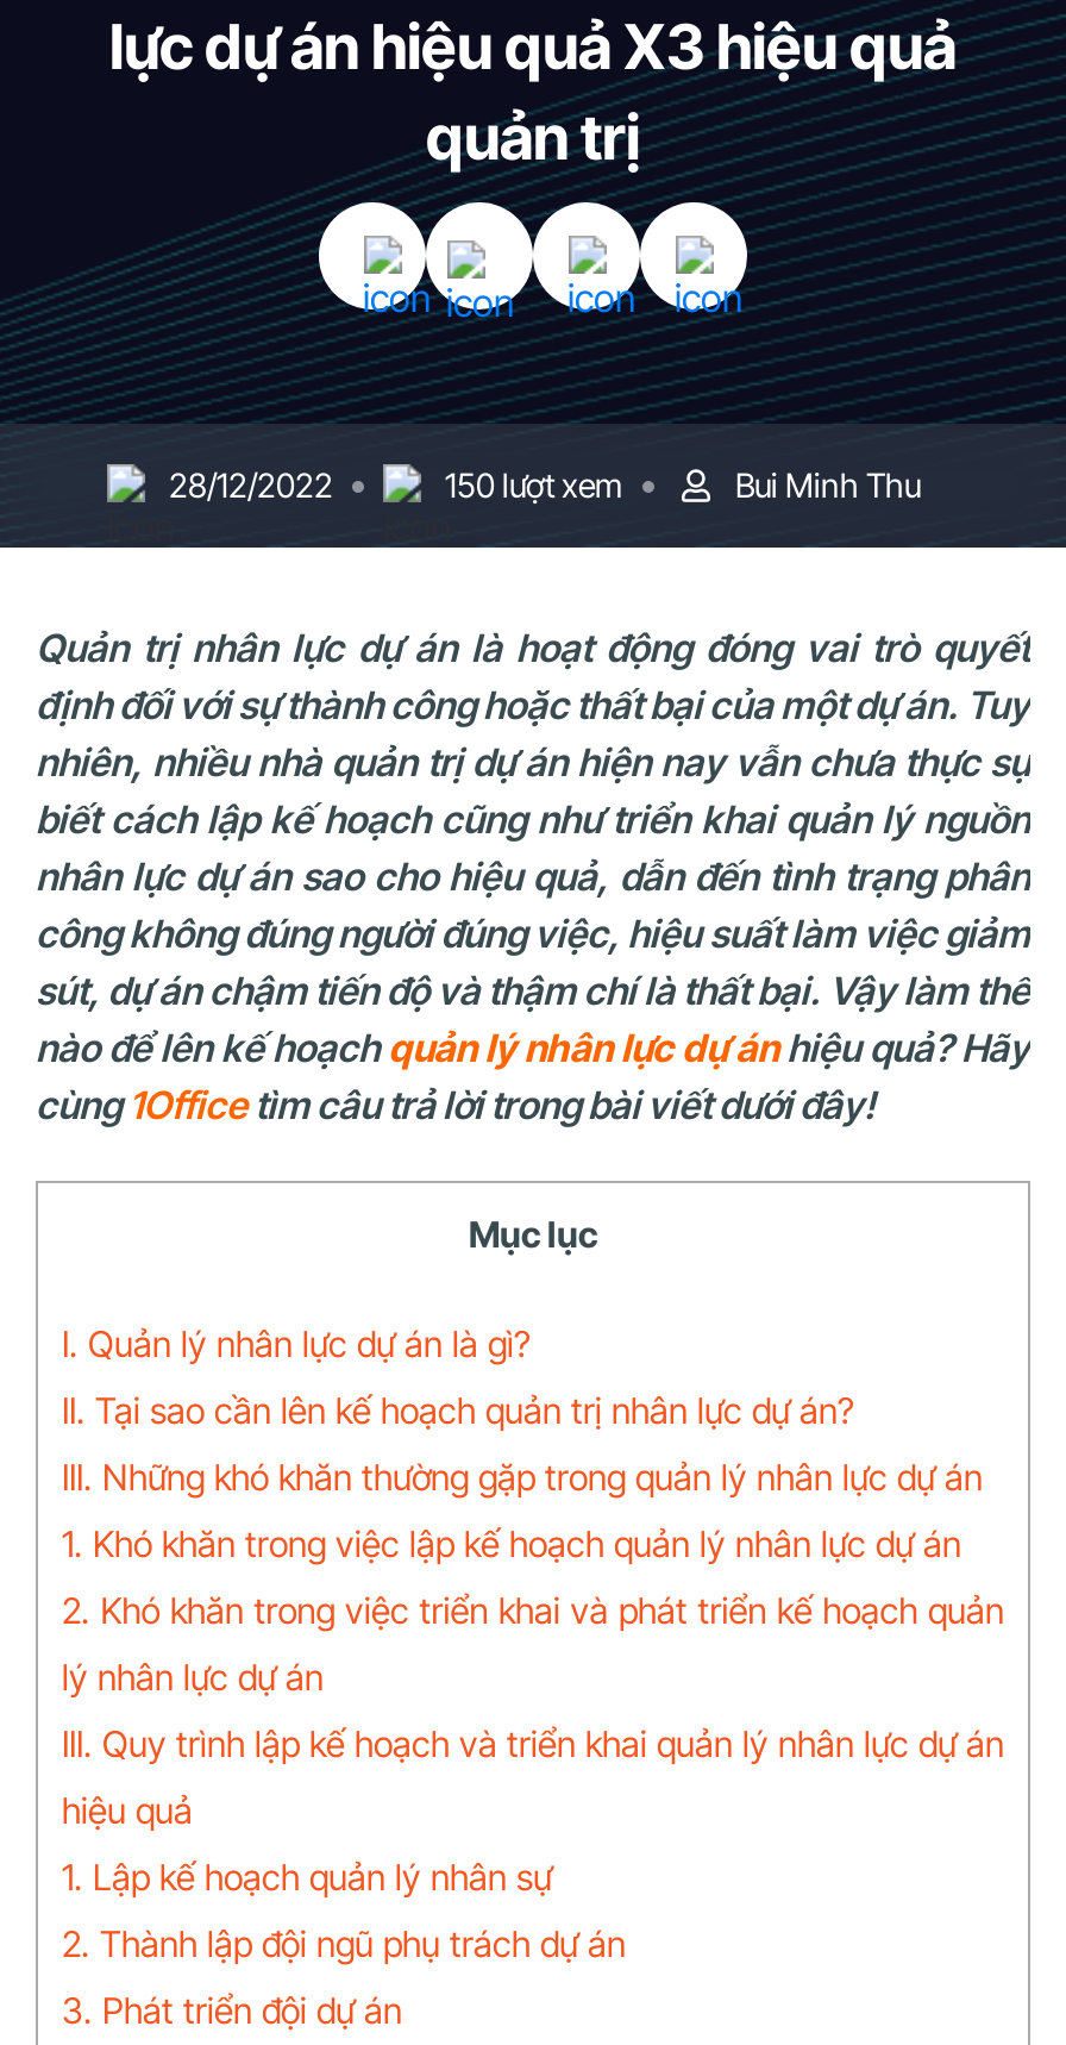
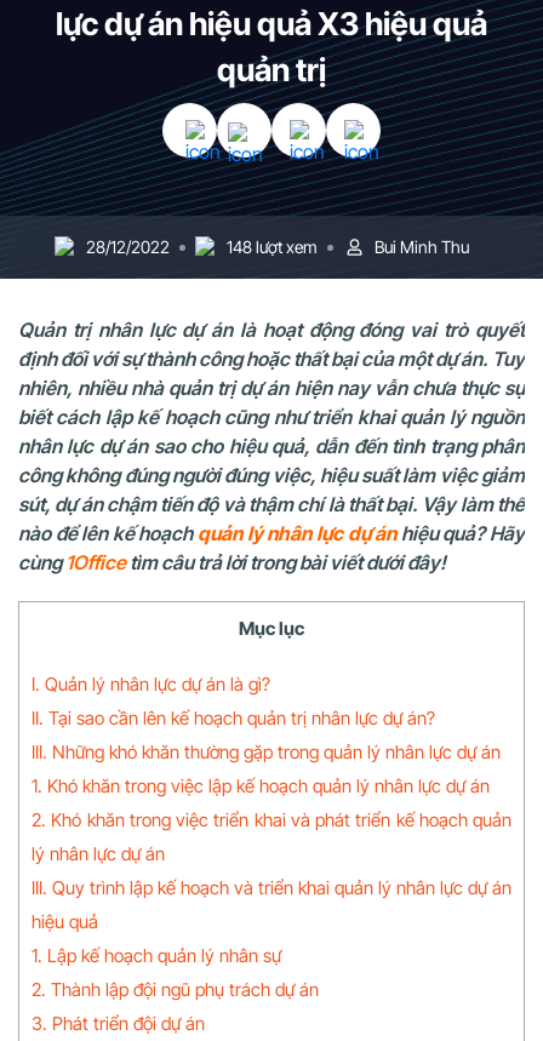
[445,464,623,505] 150 lượt xem -> [227,236,318,257] 148 lượt xem

